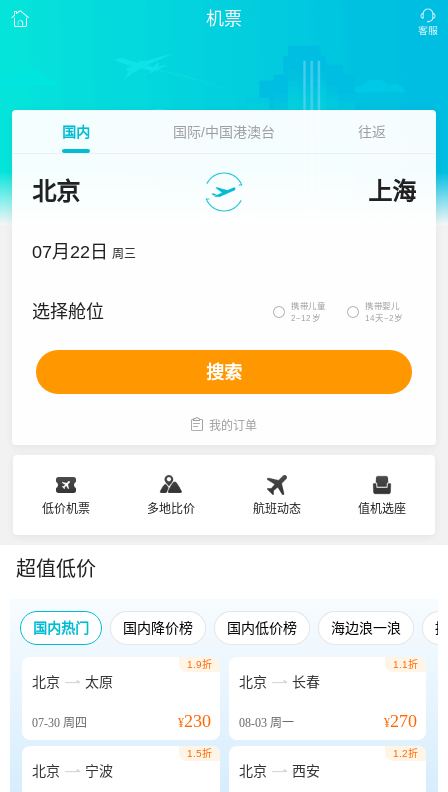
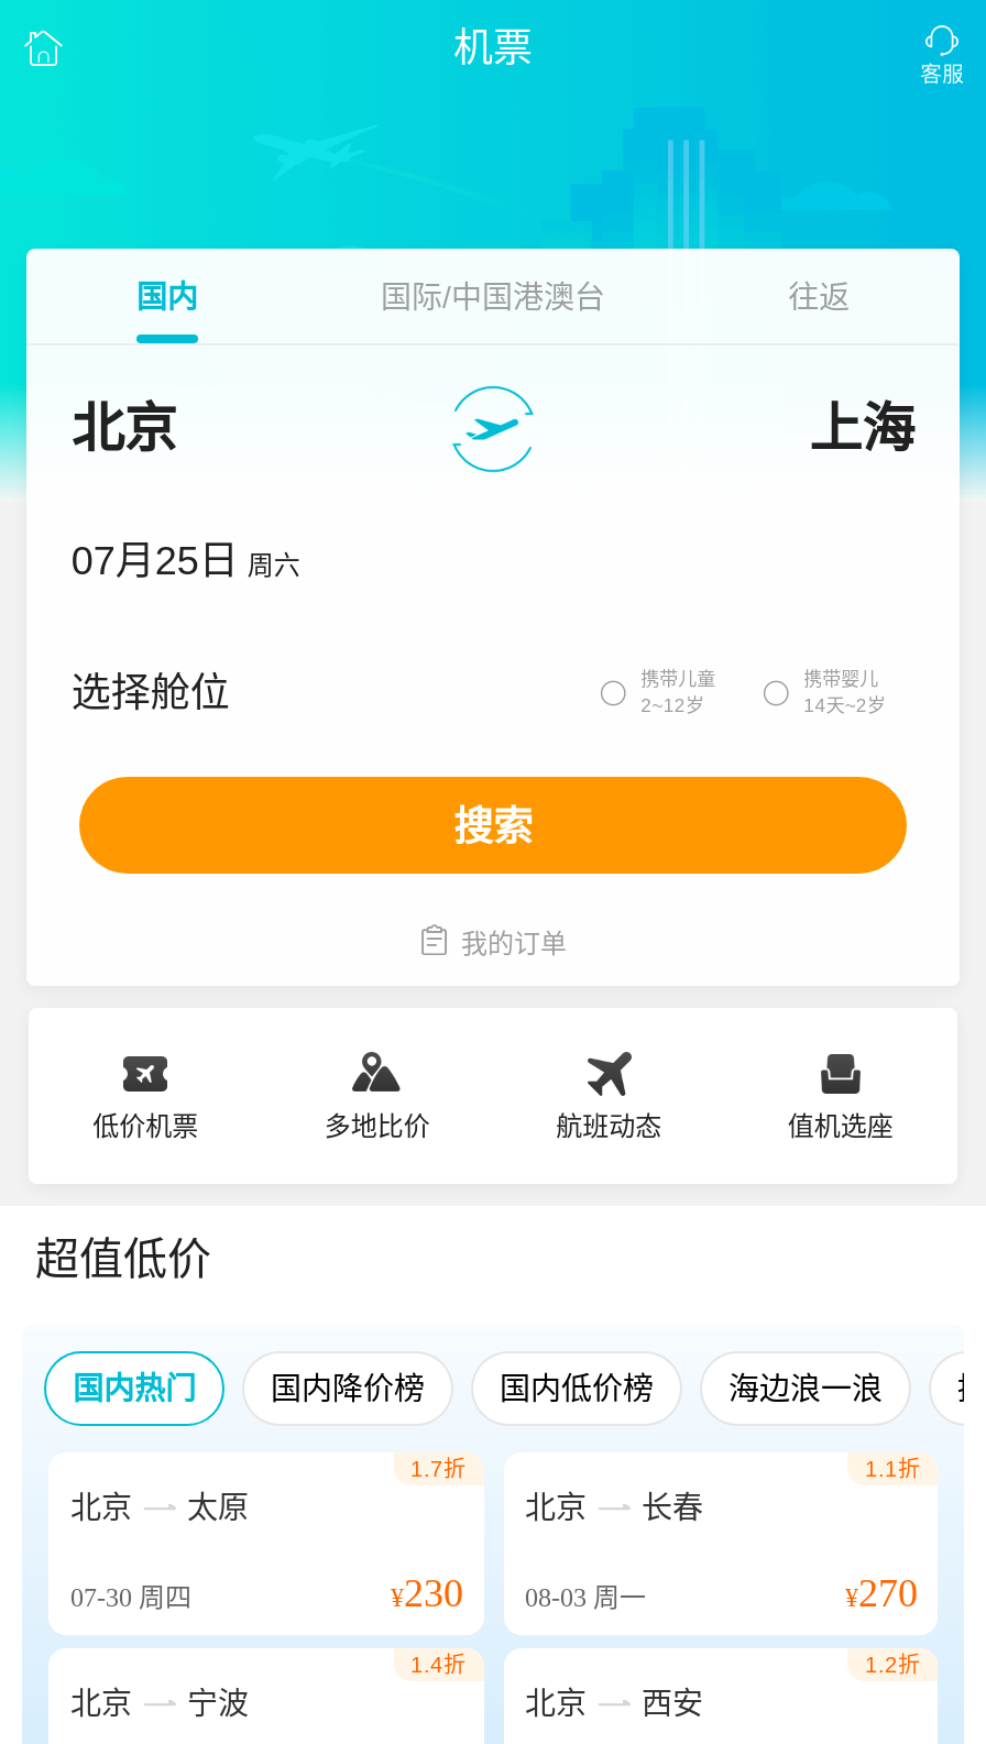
[32,242,136,262] 07月22日 周三 -> [71,539,300,583] 07月25日 周六
[186,659,211,670] 1.9折 -> [410,1457,465,1481] 1.7折
[186,748,211,759] 1.5折 -> [410,1653,465,1677] 1.4折

